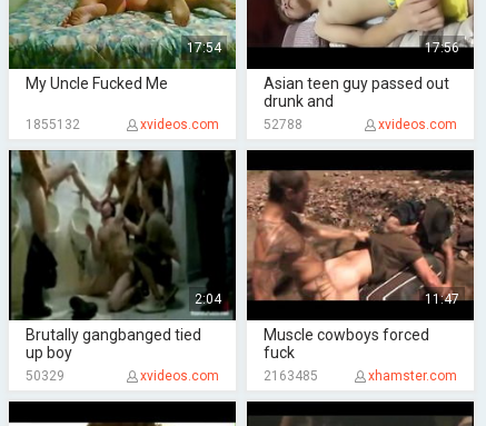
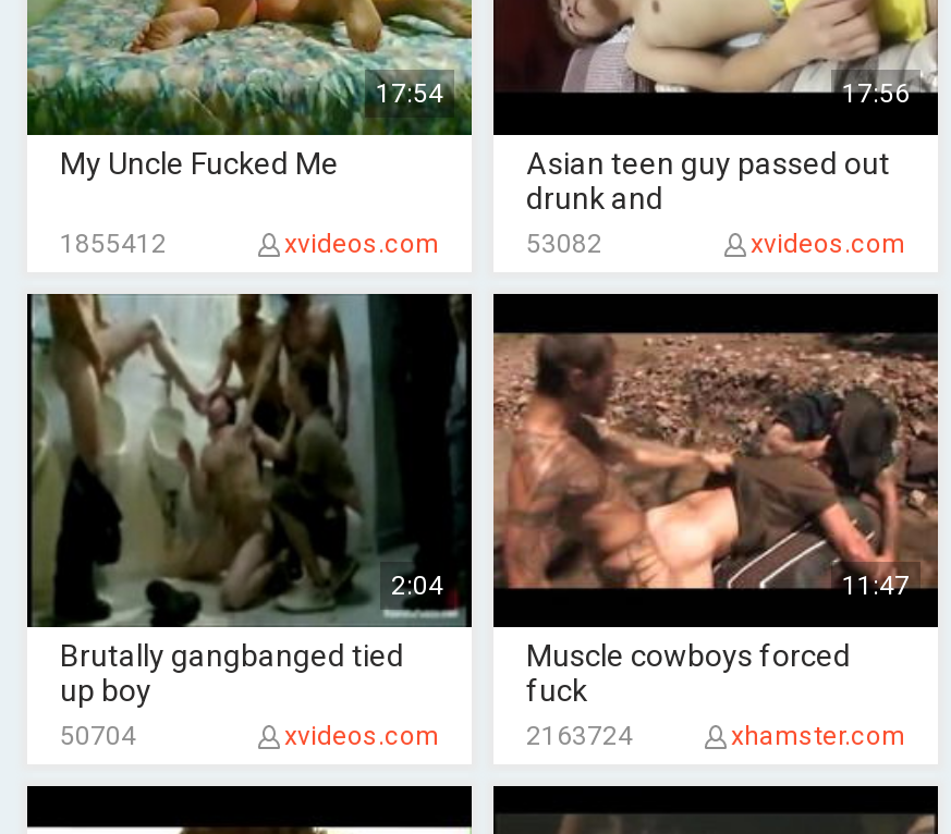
[26,117,80,132] 1855132 -> [60,229,167,259] 1855412
[264,117,302,132] 52788 -> [526,229,602,259] 53082
[26,368,65,384] 50329 -> [60,721,136,751] 50704
[264,368,318,384] 2163485 -> [526,721,633,751] 2163724

